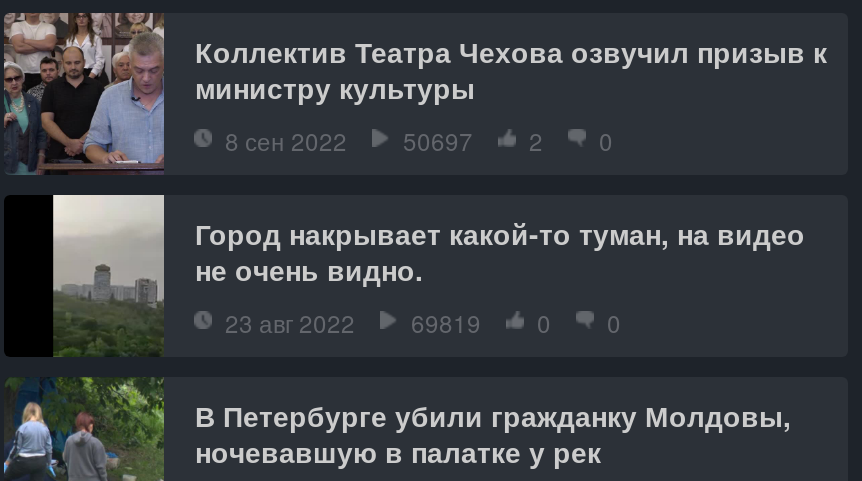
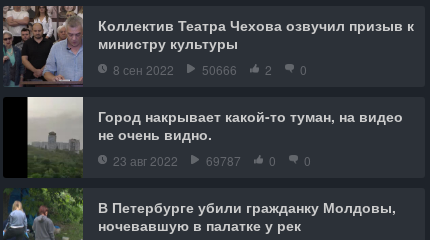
[225,123,613,157] 8 сен 2022 50697 2 0 -> [113,61,307,78] 8 сен 2022 50666 2 0
[225,305,621,339] 23 авг 2022 69819 0 0 -> [113,152,311,169] 23 авг 2022 69787 0 0

